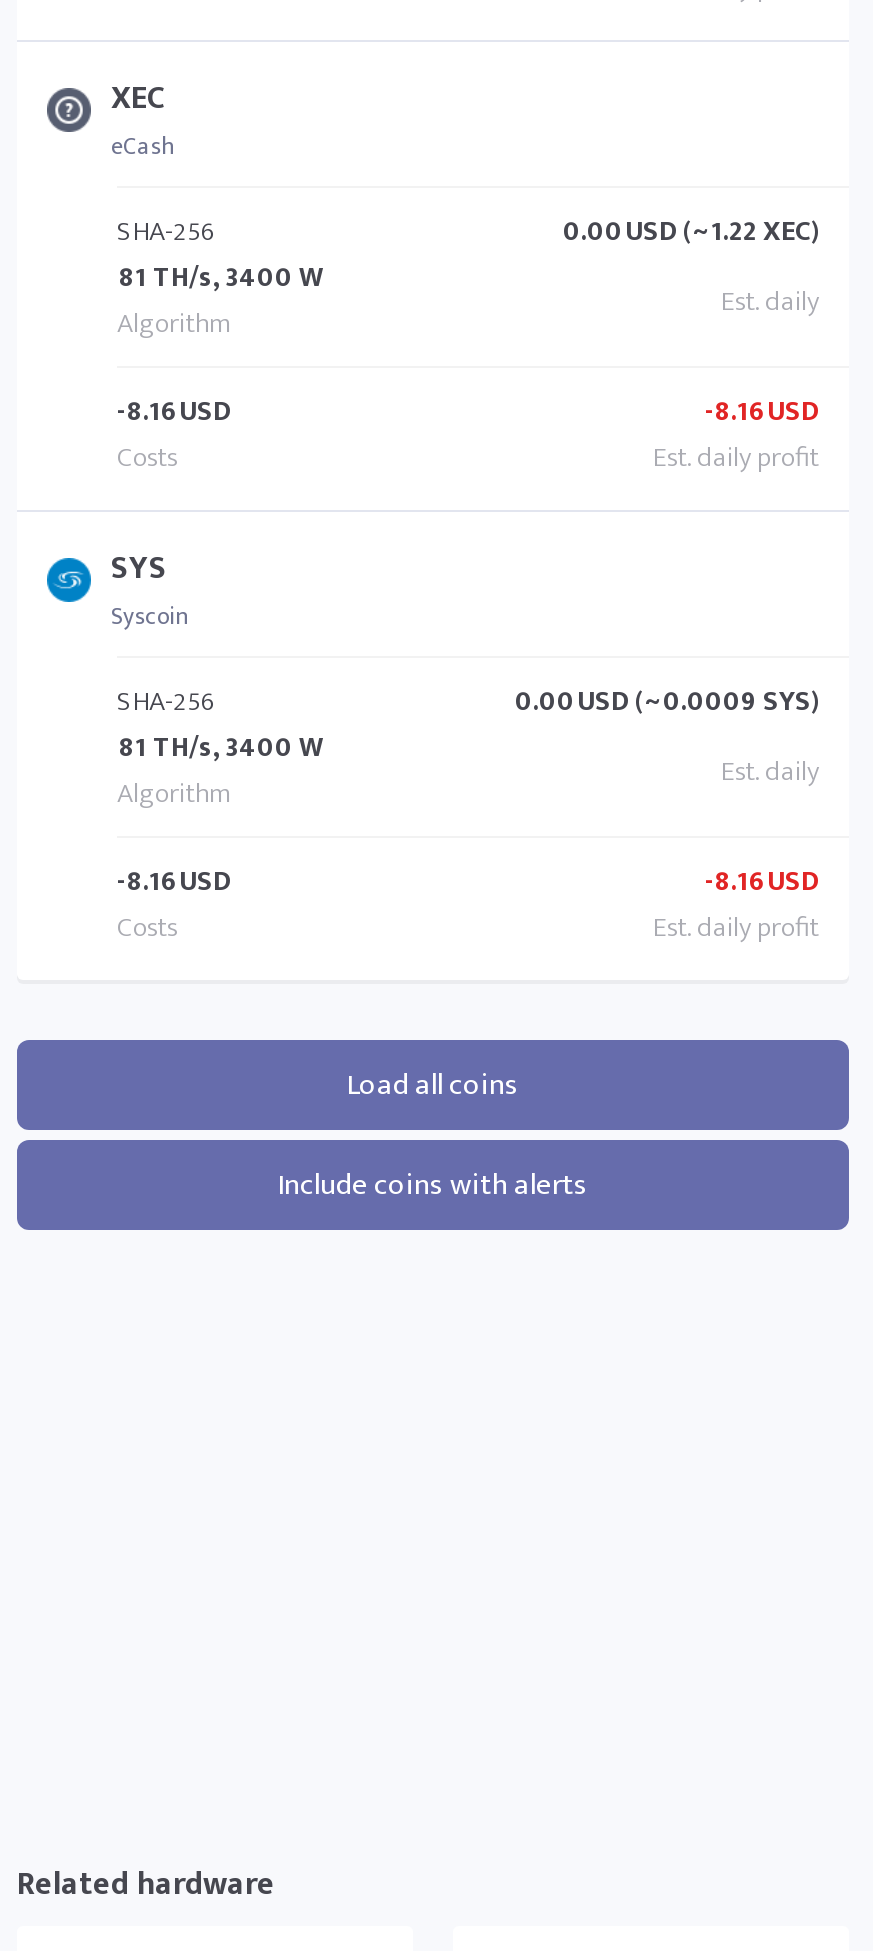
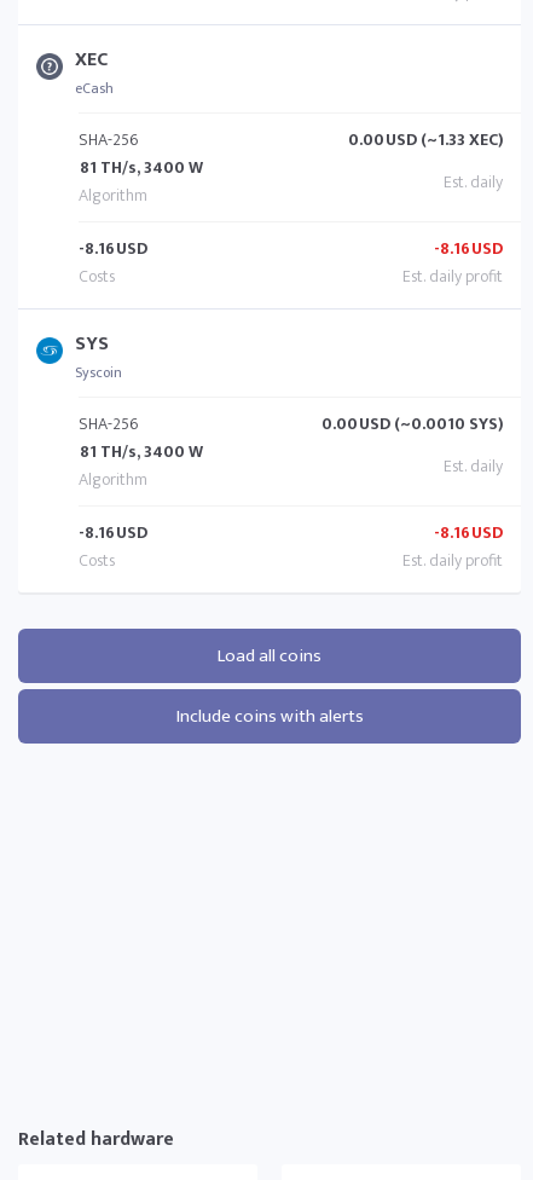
[563,208,819,254] 0.00USD (~1.22 XEC) -> [348,126,503,154] 0.00USD (~1.33 XEC)
[515,678,819,724] 0.00USD (~0.0009 SYS) -> [321,410,503,438] 0.00USD (~0.0010 SYS)

